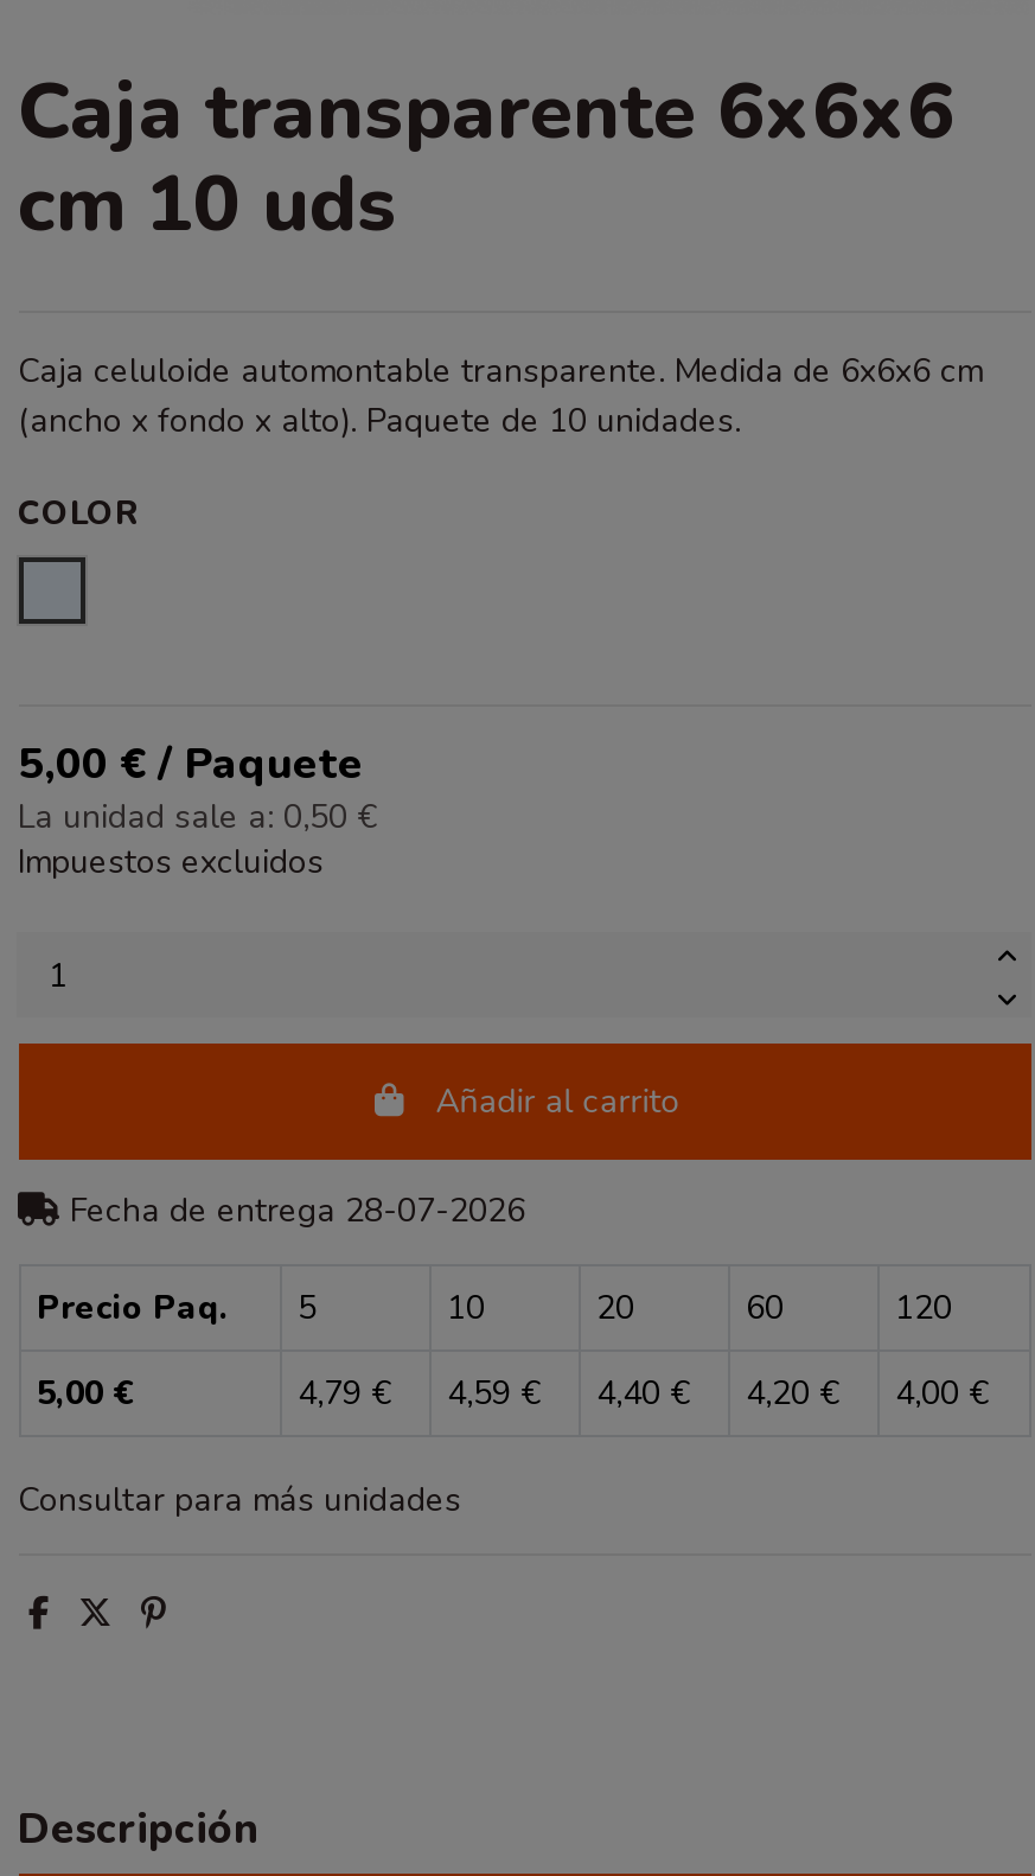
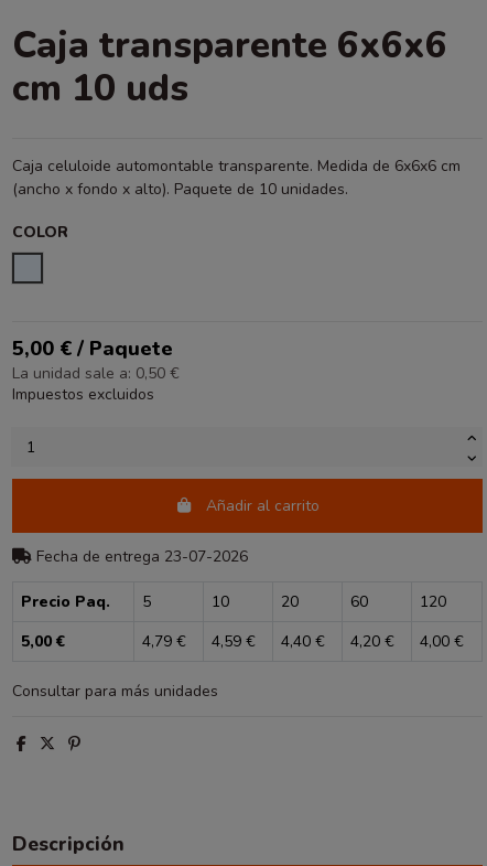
[70,1189,525,1234] Fecha de entrega 28-07-2026 -> [36,546,247,567] Fecha de entrega 23-07-2026

